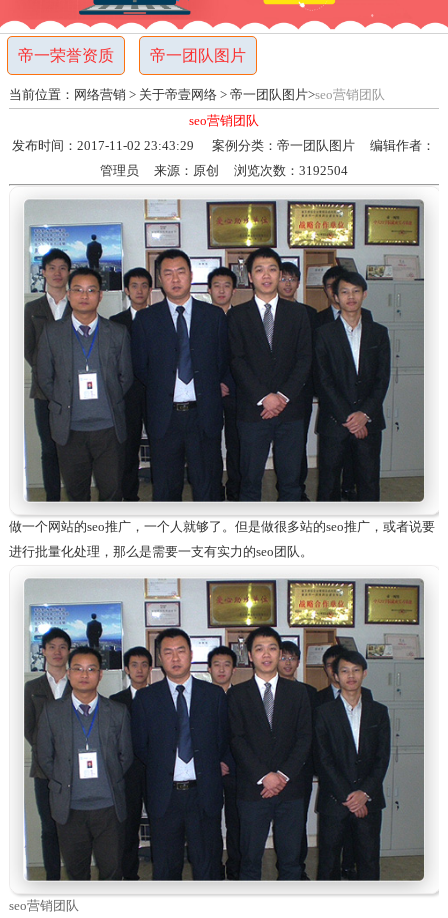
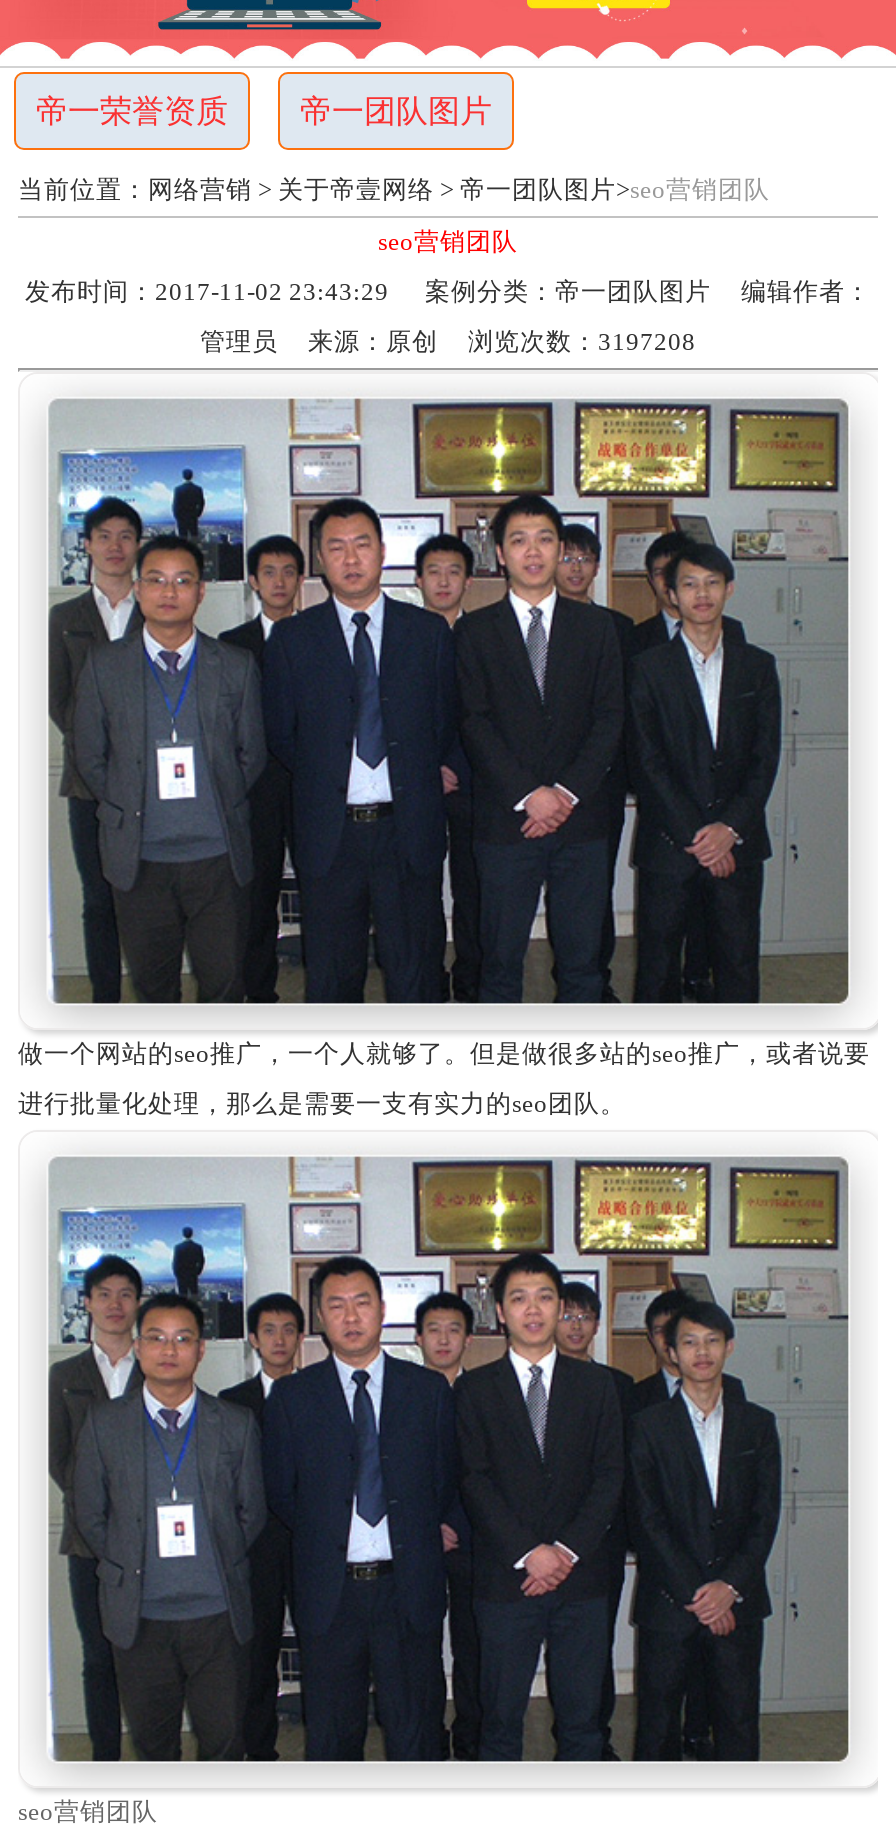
[100,164,348,178] 管理员 来源：原创 浏览次数：3192504 -> [200,328,696,356] 管理员 来源：原创 浏览次数：3197208

